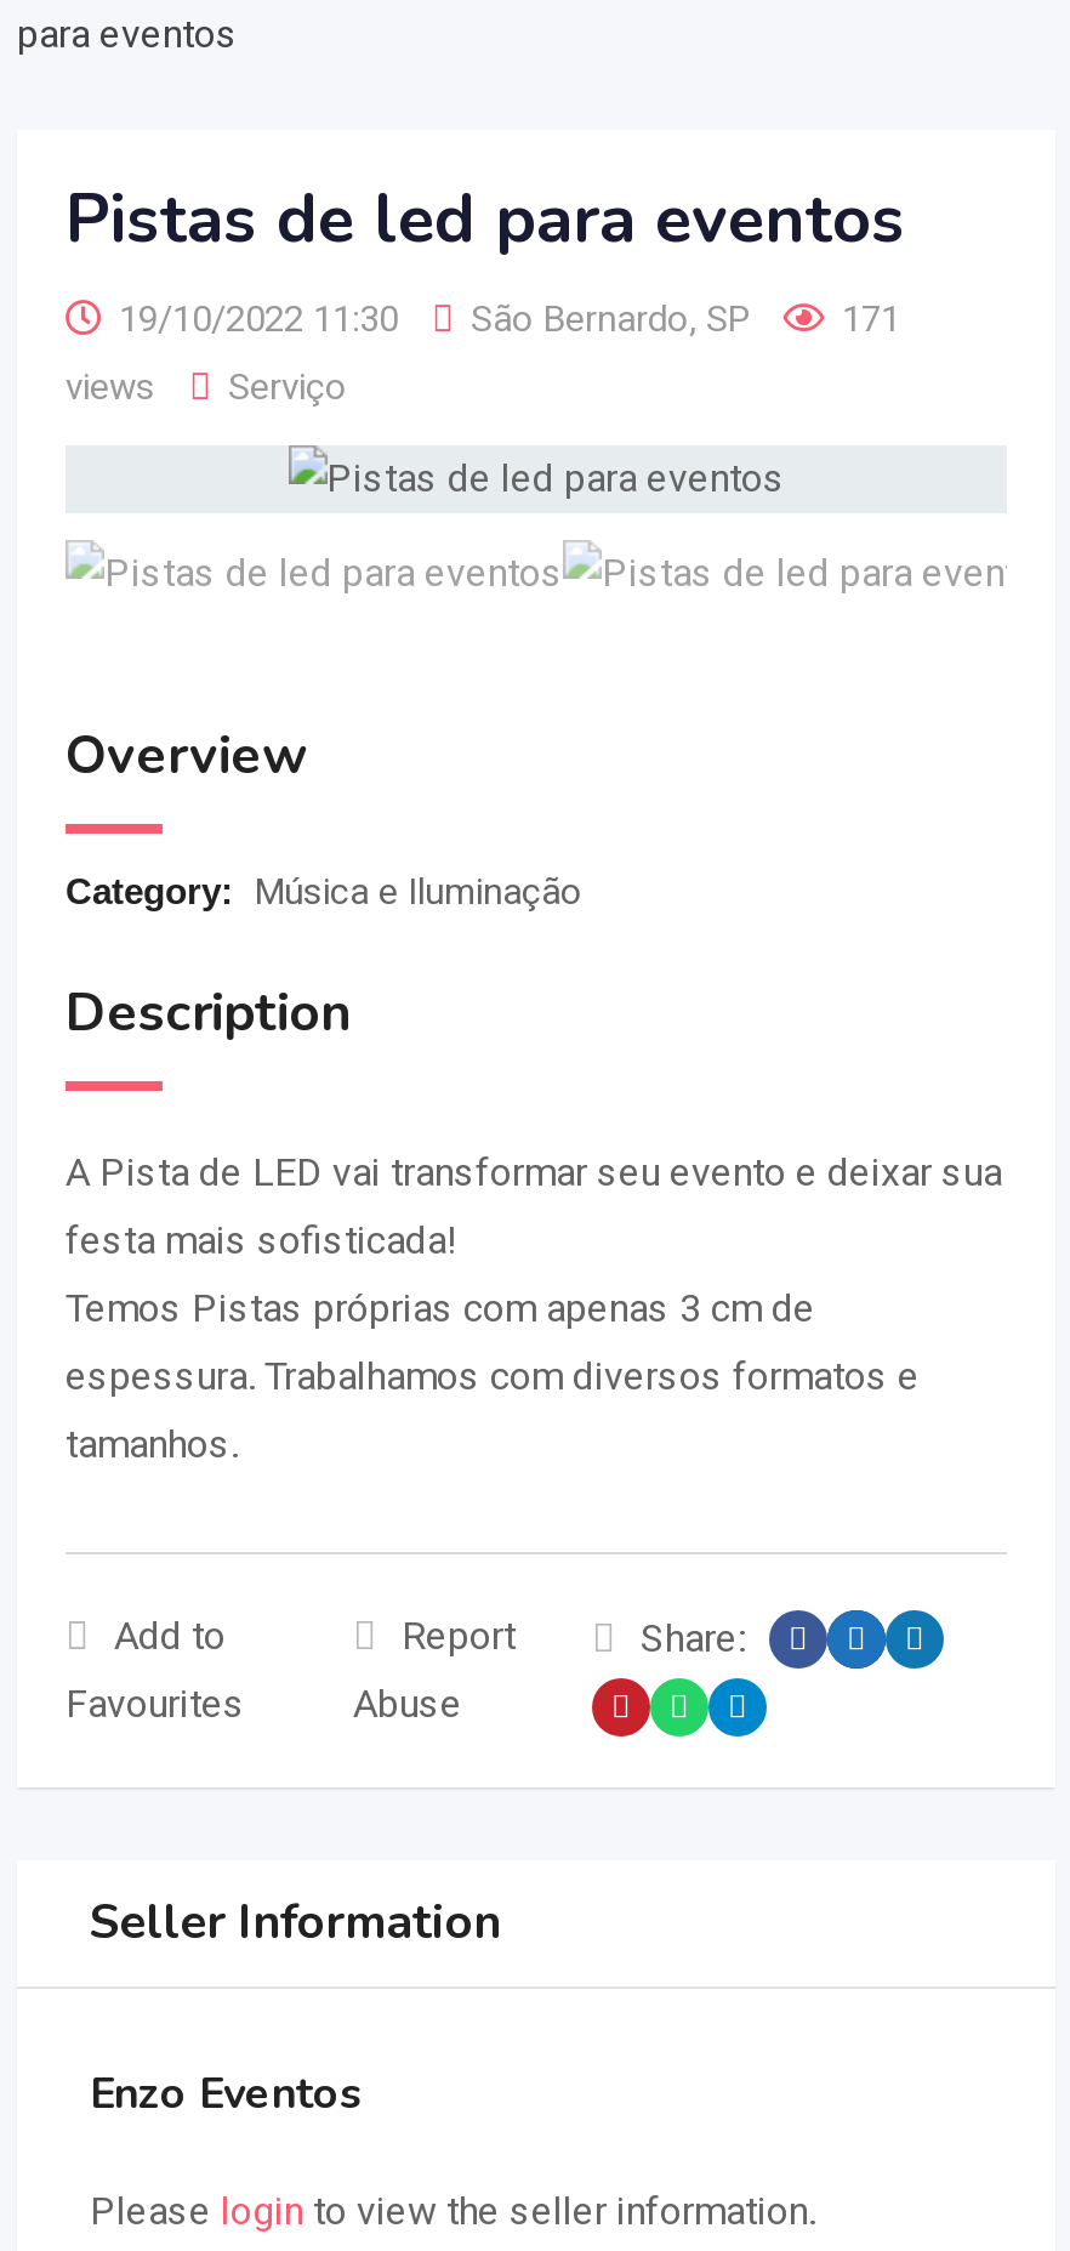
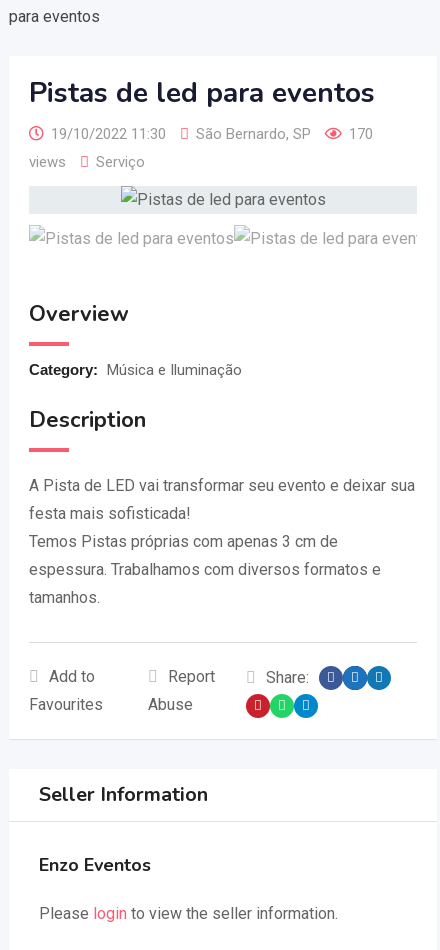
[842,297,900,341] 171 -> [349,125,373,143] 170

